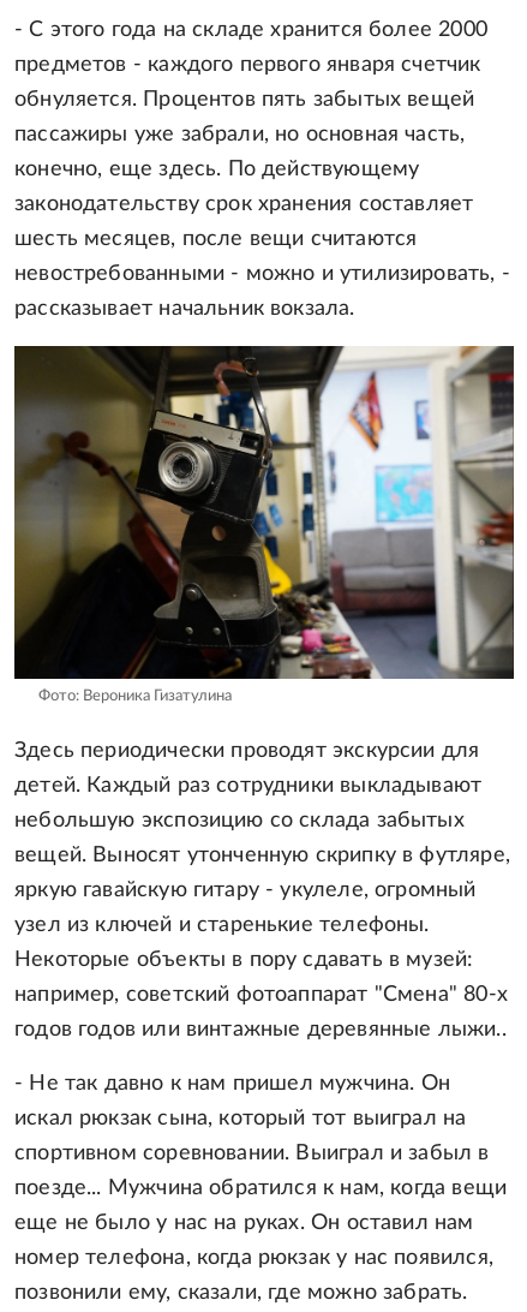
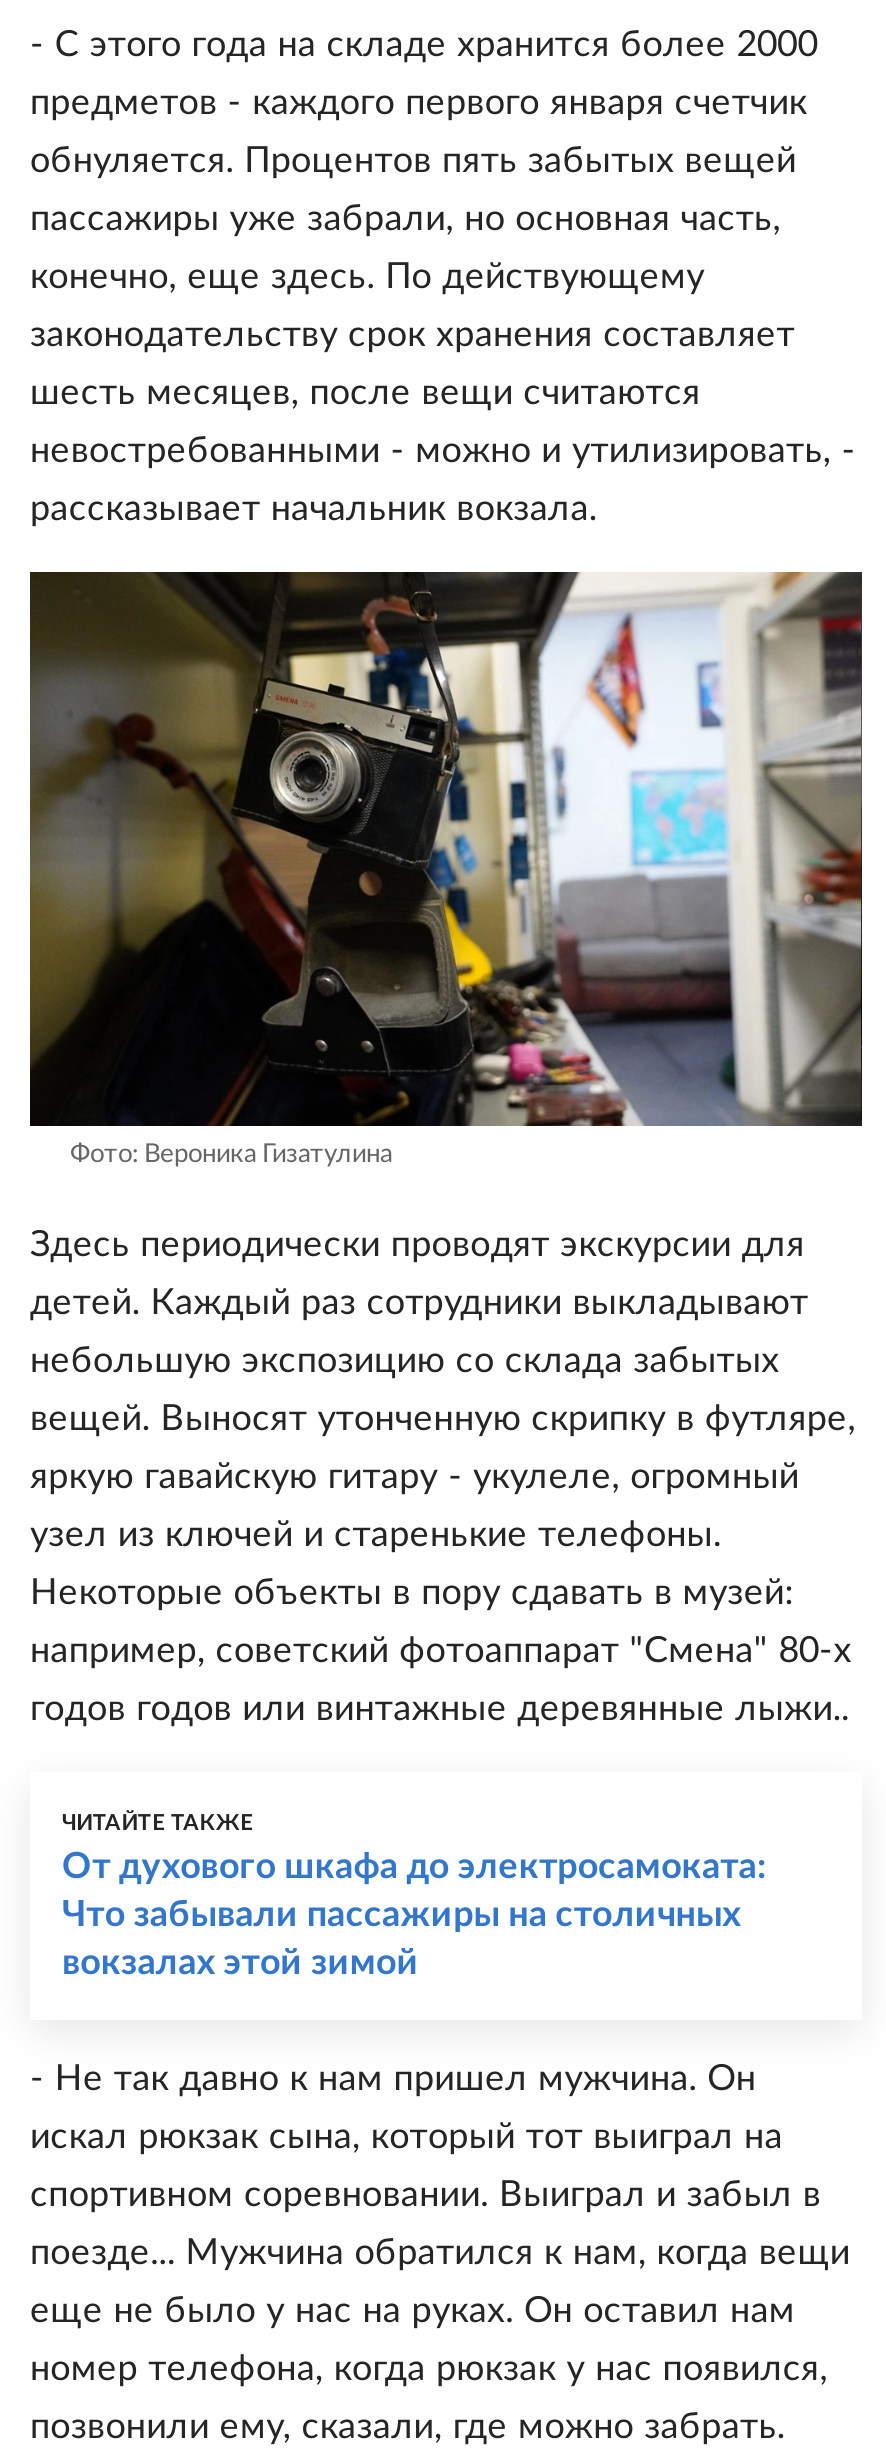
none -> [62,1813,767,1983] ЧИТАЙТЕ ТАКЖЕ | От духового шкафа до электросамоката: | Что забывали пассажиры на столичных | вокзалах этой зимой

